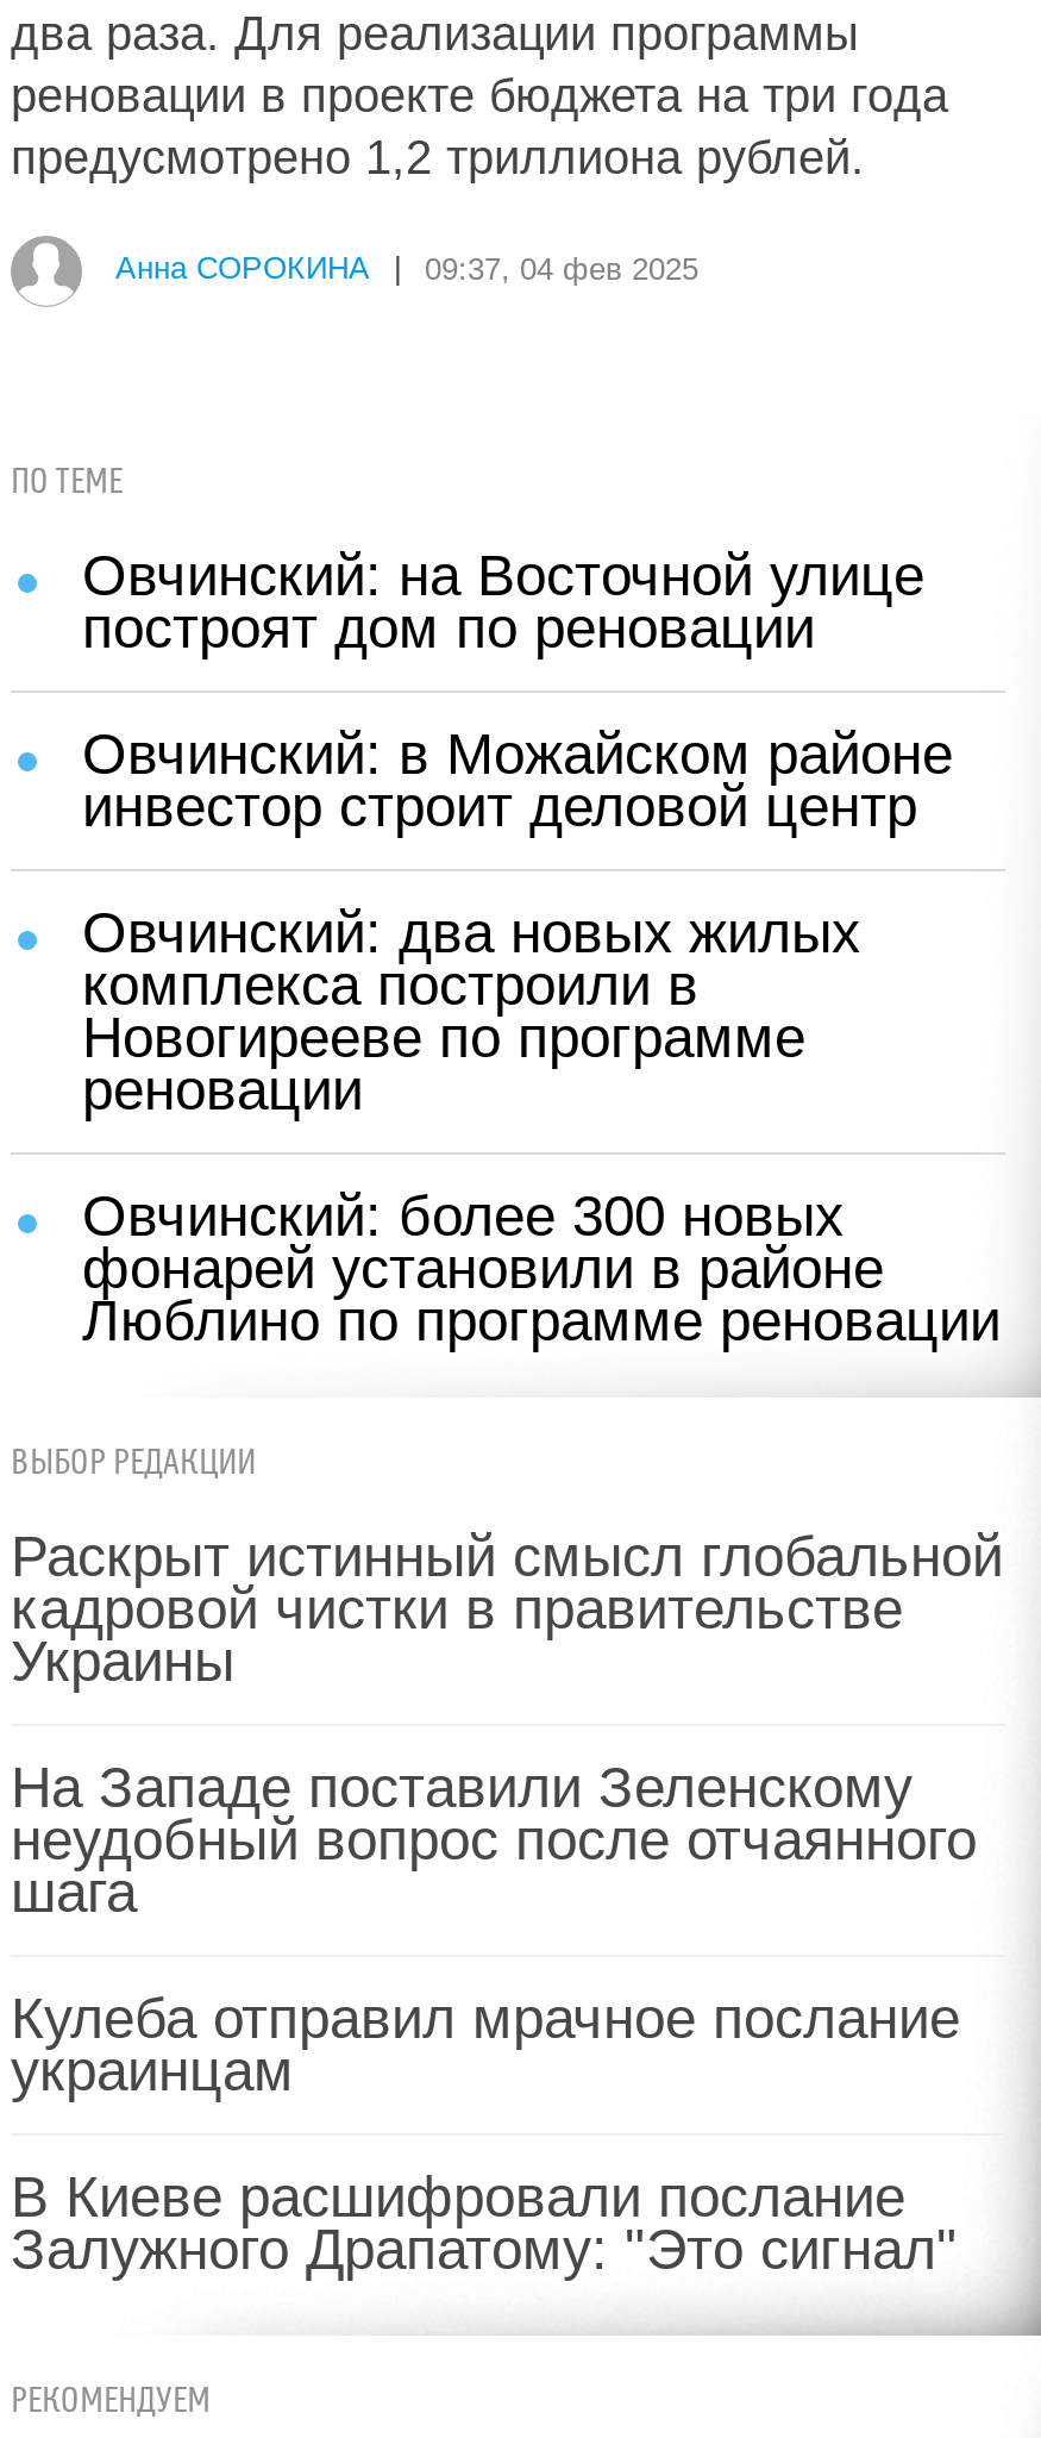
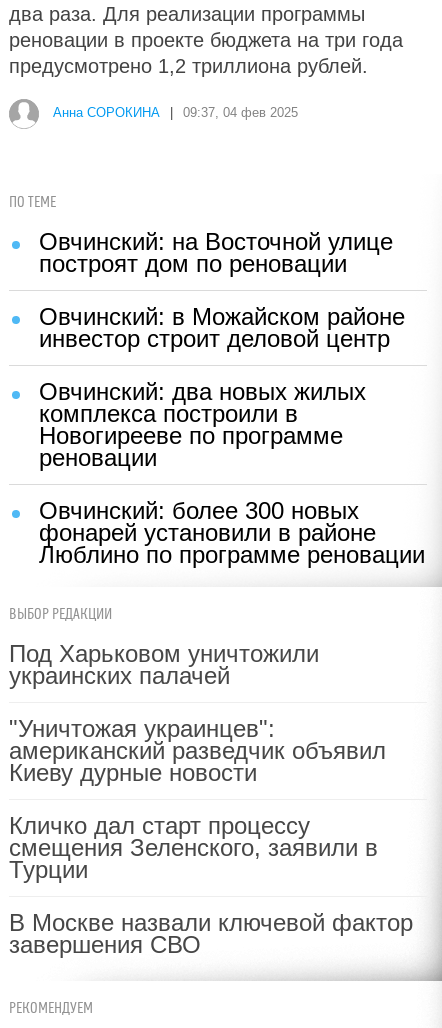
[11,1524,1003,1693] Раскрыт истинный смысл глобальной | кадровой чистки в правительстве | Украины -> [9,640,319,689] Под Харьковом уничтожили | украинских палачей
[11,1755,977,1924] На Западе поставили Зеленскому | неудобный вопрос после отчаянного | шага -> [9,715,386,786] "Уничтожая украинцев": | американский разведчик объявил | Киеву дурные новости
[11,1986,960,2102] Кулеба отправил мрачное послание | украинцам -> [9,812,378,883] Кличко дал старт процессу | смещения Зеленского, заявили в | Турции
[11,2164,958,2281] В Киеве расшифровали послание | Залужного Драпатому: "Это сигнал" -> [9,909,413,958] В Москве назвали ключевой фактор | завершения СВО

